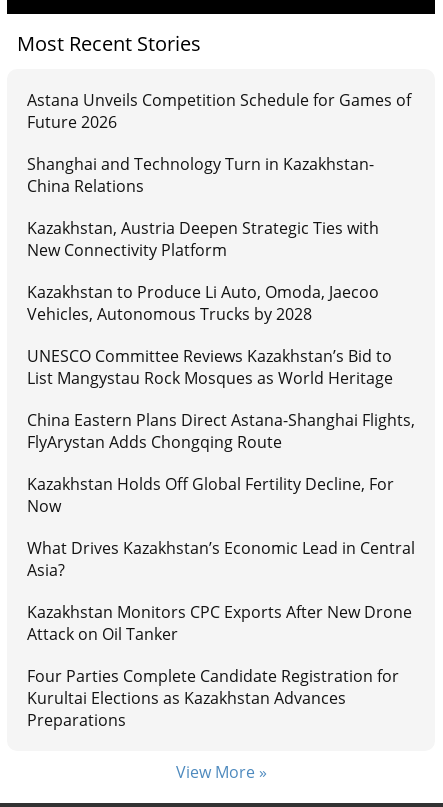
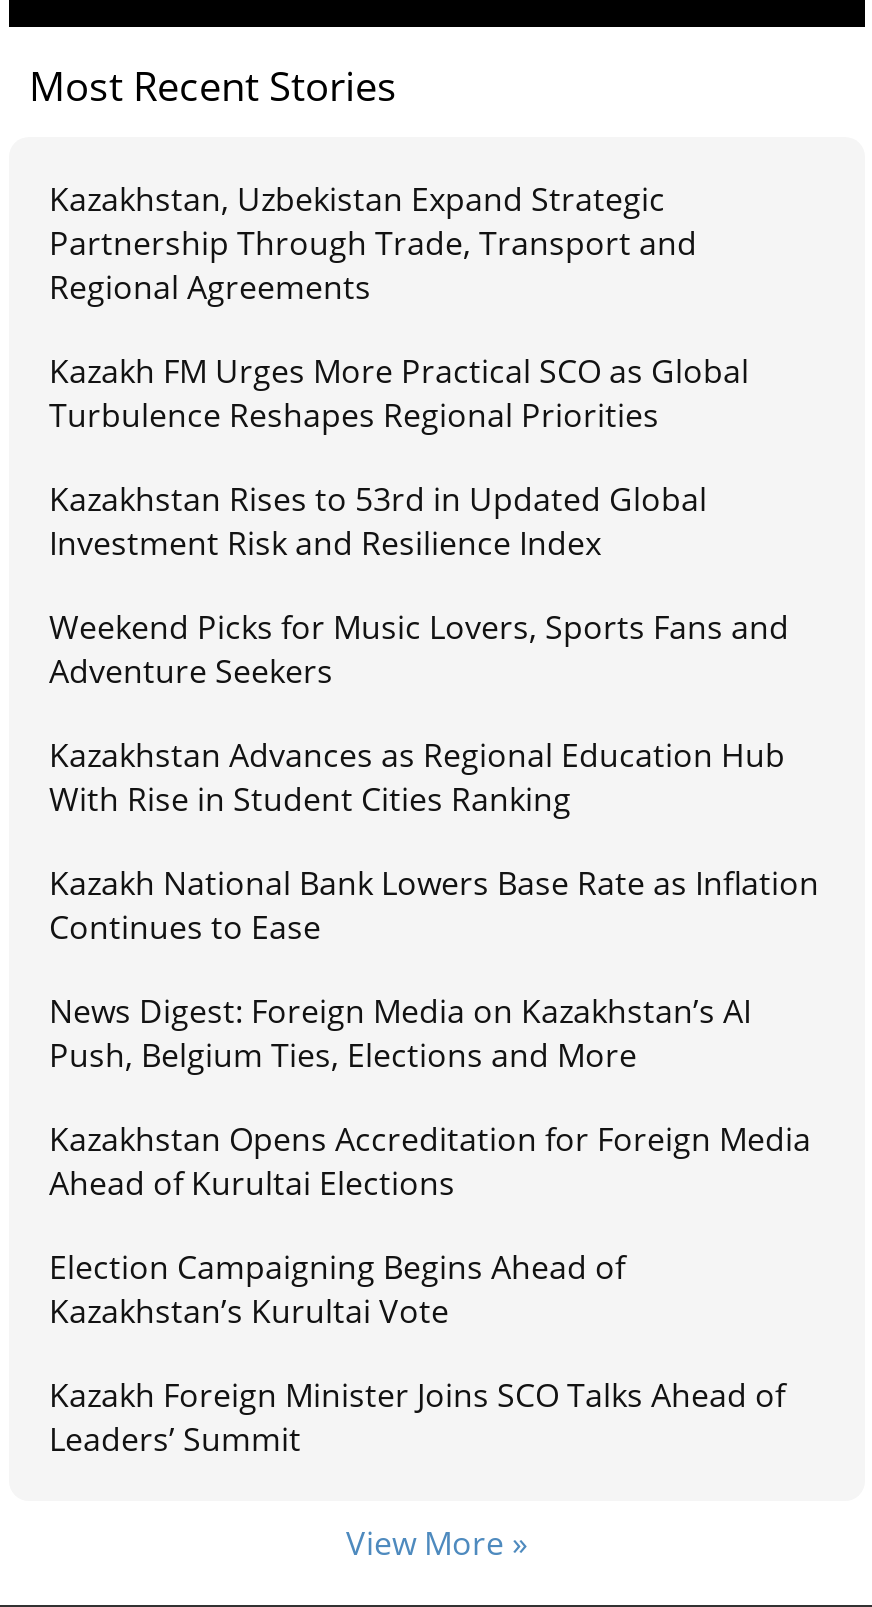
[27,89,411,133] Astana Unveils Competition Schedule for Games of | Future 2026 -> [49,177,697,309] Kazakhstan, Uzbekistan Expand Strategic | Partnership Through Trade, Transport and | Regional Agreements
[27,153,374,197] Shanghai and Technology Turn in Kazakhstan- | China Relations -> [49,349,749,437] Kazakh FM Urges More Practical SCO as Global | Turbulence Reshapes Regional Priorities
[27,217,379,261] Kazakhstan, Austria Deepen Strategic Ties with | New Connectivity Platform -> [49,477,707,565] Kazakhstan Rises to 53rd in Updated Global | Investment Risk and Resilience Index
[27,281,379,325] Kazakhstan to Produce Li Auto, Omoda, Jaecoo | Vehicles, Autonomous Trucks by 2028 -> [49,605,789,693] Weekend Picks for Music Lovers, Sports Fans and | Adventure Seekers
[27,345,393,389] UNESCO Committee Reviews Kazakhstan’s Bid to | List Mangystau Rock Mosques as World Heritage -> [49,733,785,821] Kazakhstan Advances as Regional Education Hub | With Rise in Student Cities Ranking
[27,409,415,453] China Eastern Plans Direct Astana-Shanghai Flights, | FlyArystan Adds Chongqing Route -> [49,861,819,949] Kazakh National Bank Lowers Base Rate as Inflation | Continues to Ease
[27,473,394,517] Kazakhstan Holds Off Global Fertility Decline, For | Now -> [49,989,751,1077] News Digest: Foreign Media on Kazakhstan’s AI | Push, Belgium Ties, Elections and More
[27,537,415,581] What Drives Kazakhstan’s Economic Lead in Central | Asia? -> [49,1117,811,1205] Kazakhstan Opens Accreditation for Foreign Media | Ahead of Kurultai Elections
[27,601,412,645] Kazakhstan Monitors CPC Exports After New Drone | Attack on Oil Tanker -> [49,1245,625,1333] Election Campaigning Begins Ahead of | Kazakhstan’s Kurultai Vote
[27,665,399,731] Four Parties Complete Candidate Registration for | Kurultai Elections as Kazakhstan Advances | Preparations -> [49,1373,785,1461] Kazakh Foreign Minister Joins SCO Talks Ahead of | Leaders’ Summit

